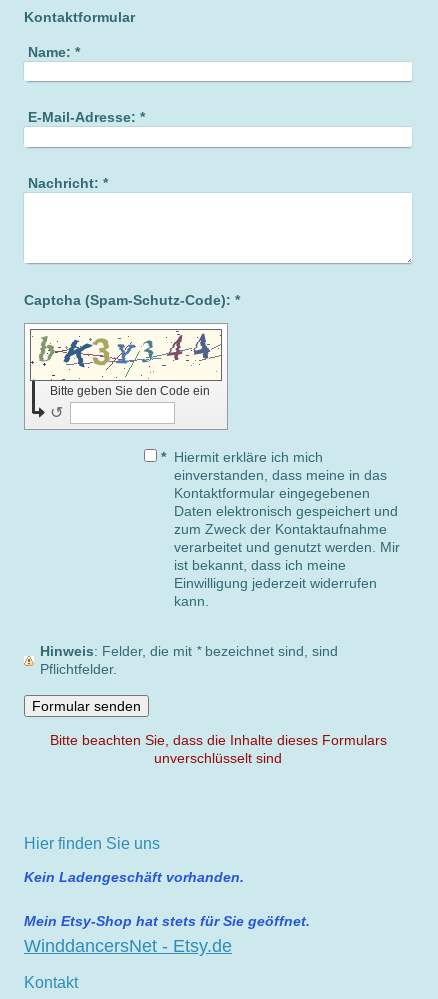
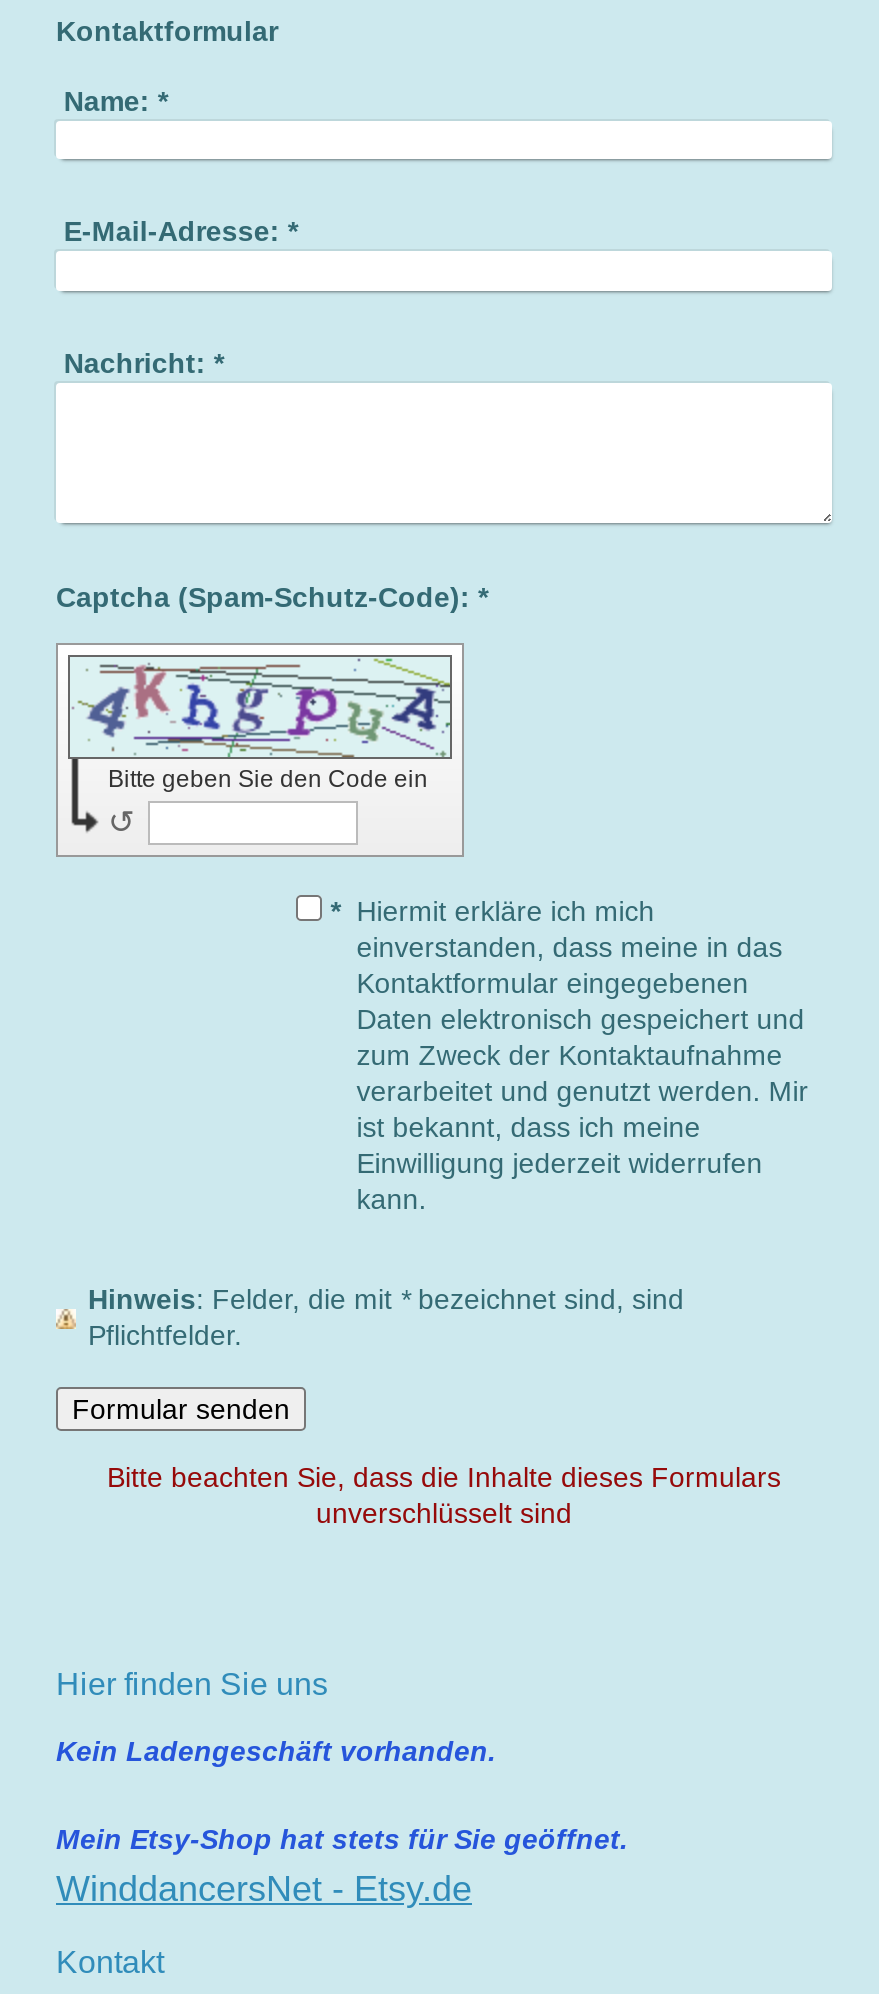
[30,329,222,381] [image] -> [70,655,452,759] [image]

